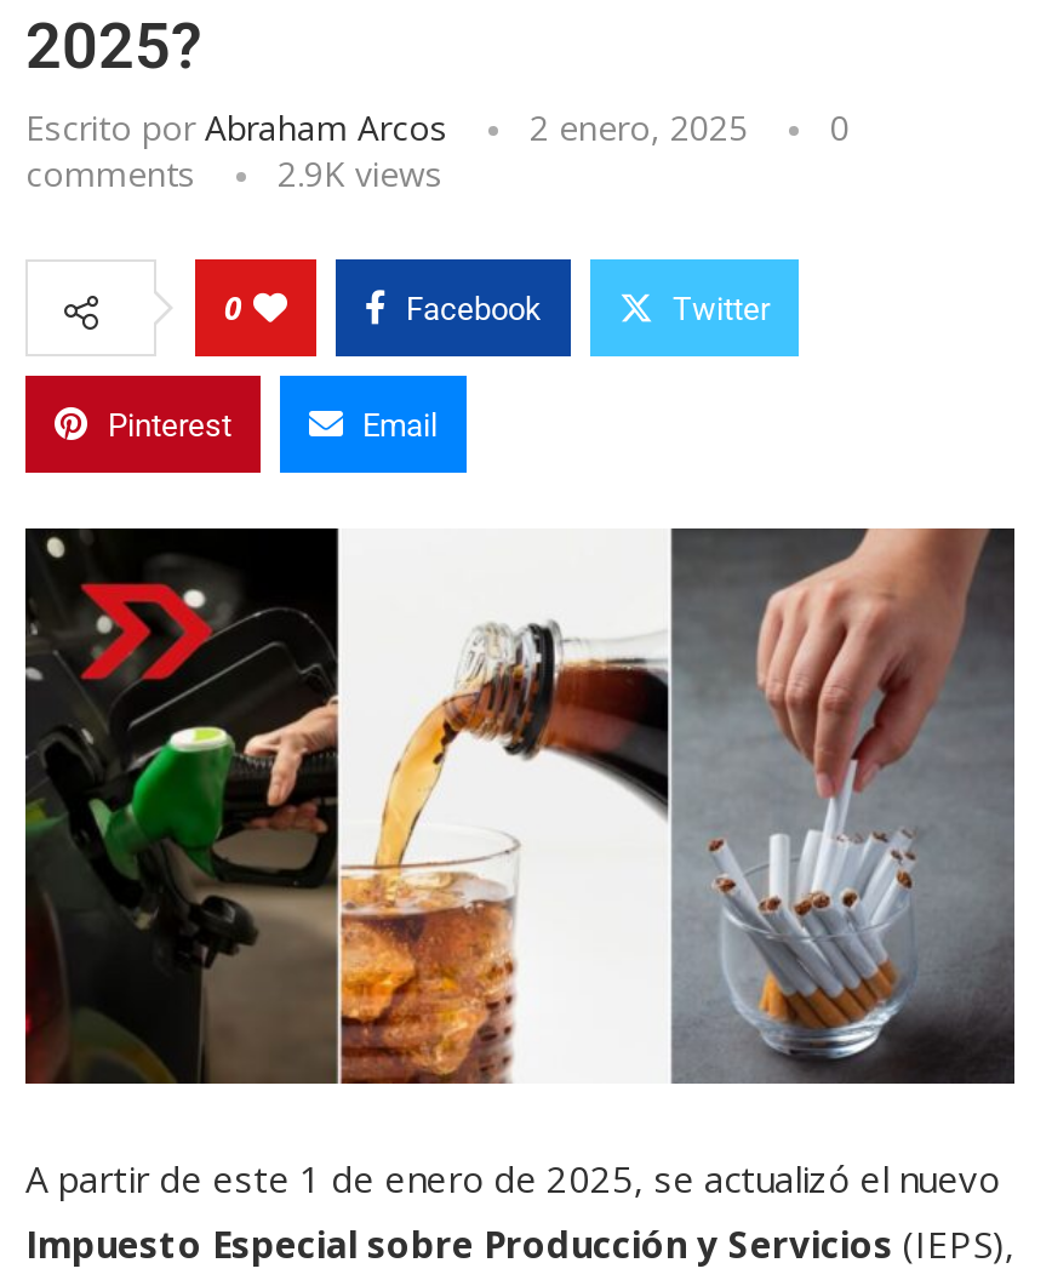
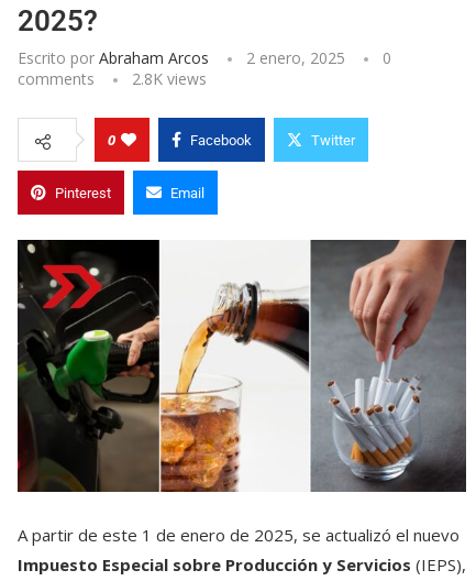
[25,150,442,196] comments 2.9K views -> [18,68,207,89] comments 2.8K views

